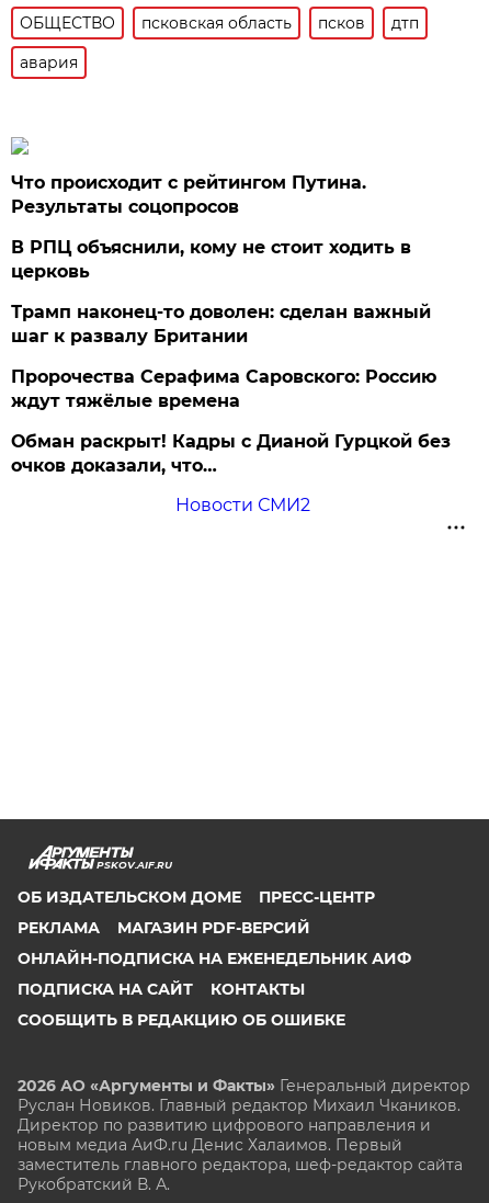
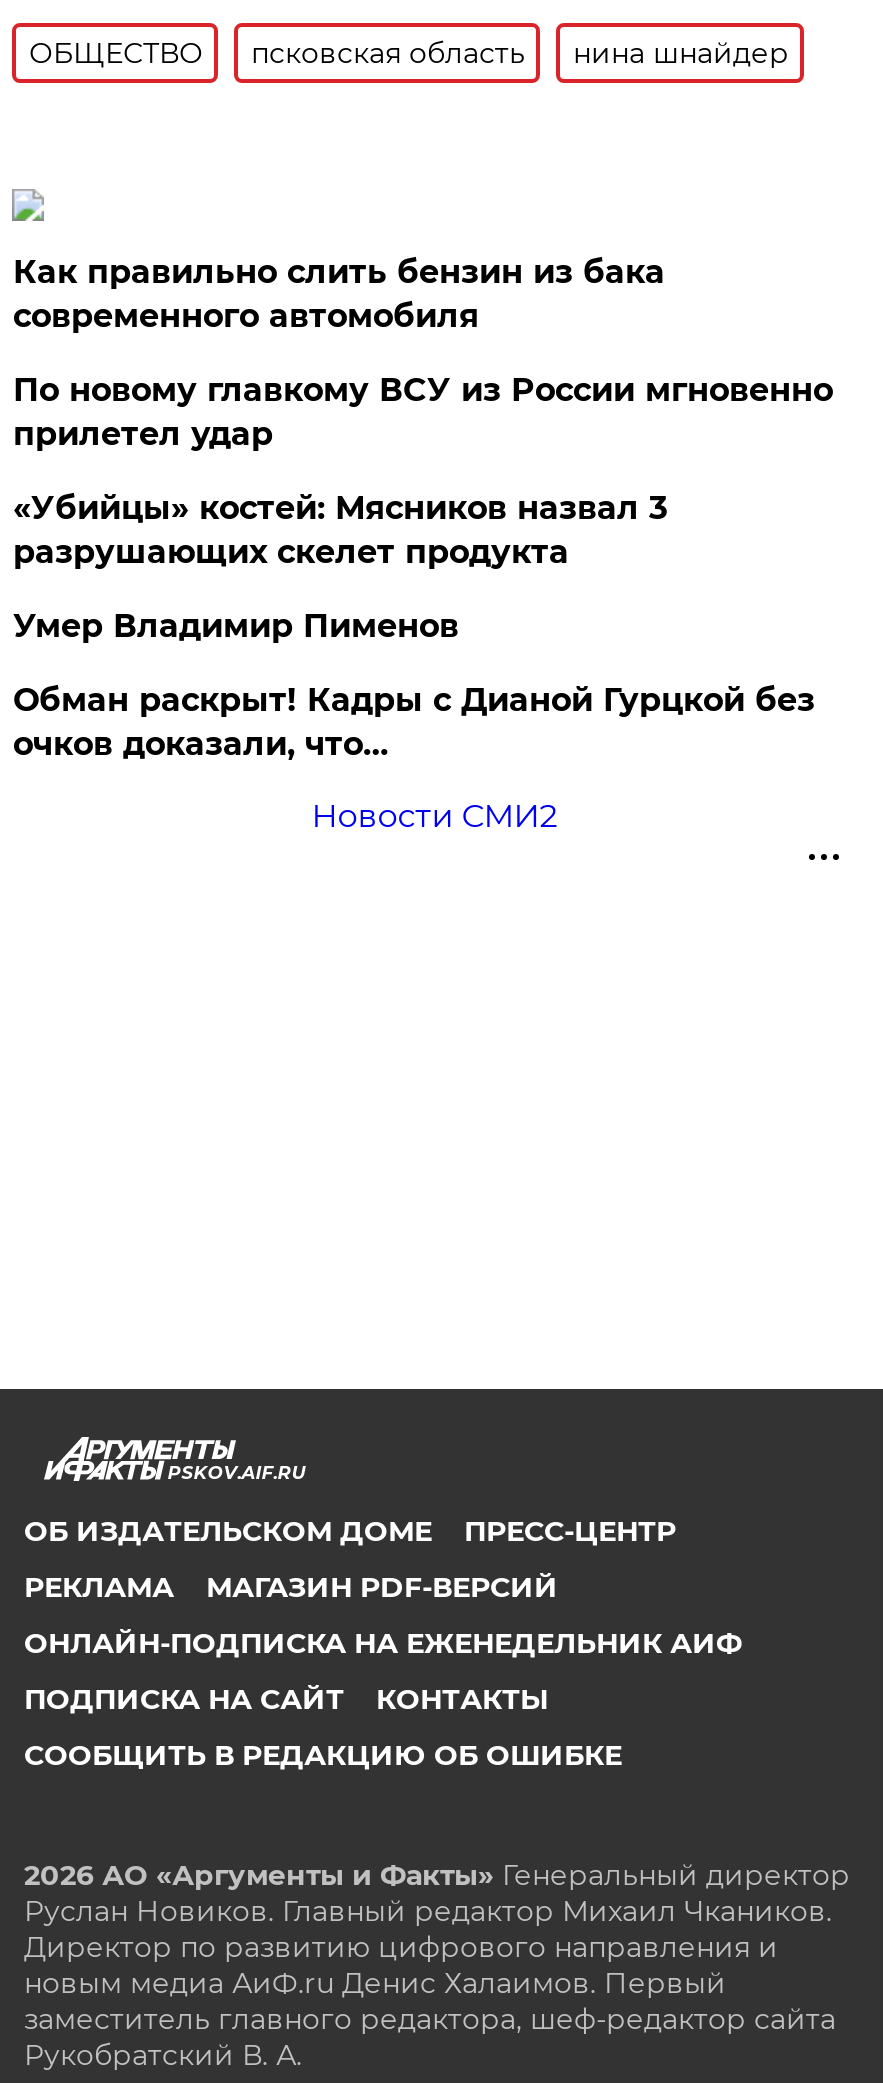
[20,13,419,72] псков | дтп | авария -> [573,35,789,71] нина шнайдер
[11,172,437,411] Что происходит с рейтингом Путина. | Результаты соцопросов | В РПЦ объяснили, кому не стоит ходить в | церковь | Трамп наконец-то доволен: сделан важный | шаг к развалу Британии | Пророчества Серафима Саровского: Россию | ждут тяжёлые времена -> [13,253,833,645] Как правильно слить бензин из бака | современного автомобиля | По новому главкому ВСУ из России мгновенно | прилетел удар | «Убийцы» костей: Мясников назвал 3 | разрушающих скелет продукта | Умер Владимир Пименов

